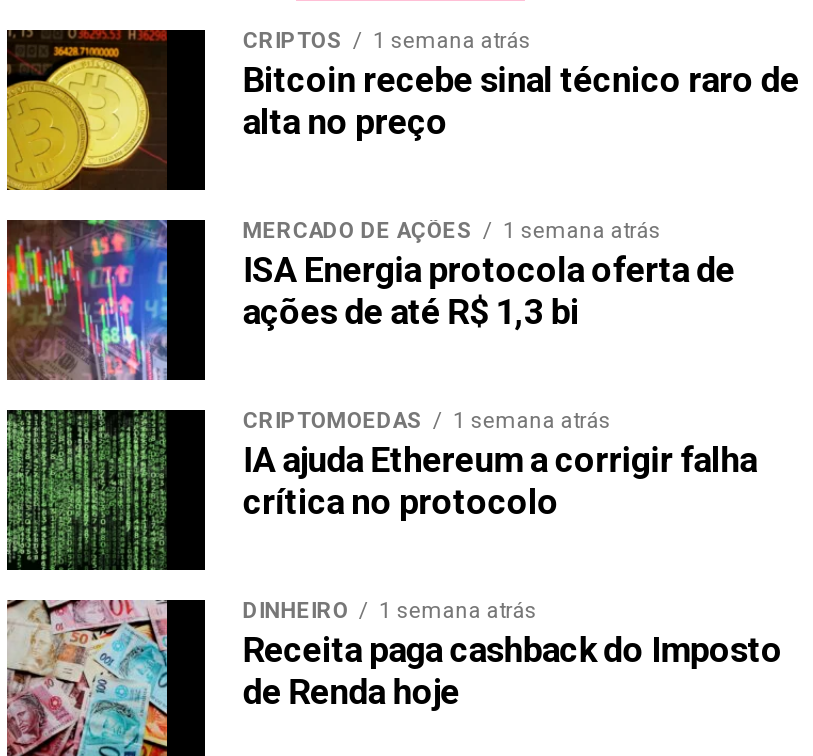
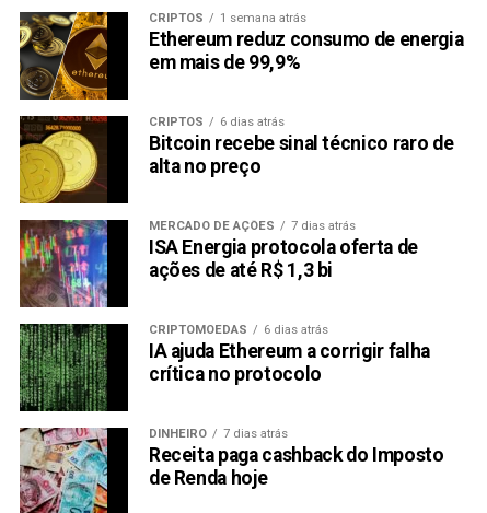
none -> [19,11,463,129] [image] | Ethereum reduz consumo de energia | em mais de 99,9% | CRIPTOS | 6 dias atrás
[243,218,661,244] MERCADO DE AÇÕES 1 semana atrás -> [149,219,356,233] MERCADO DE AÇÕES 7 dias atrás
[243,408,611,434] CRIPTOMOEDAS 1 semana atrás -> [149,323,328,337] CRIPTOMOEDAS 6 dias atrás
[243,598,537,624] DINHEIRO 1 semana atrás -> [149,427,288,441] DINHEIRO 7 dias atrás

